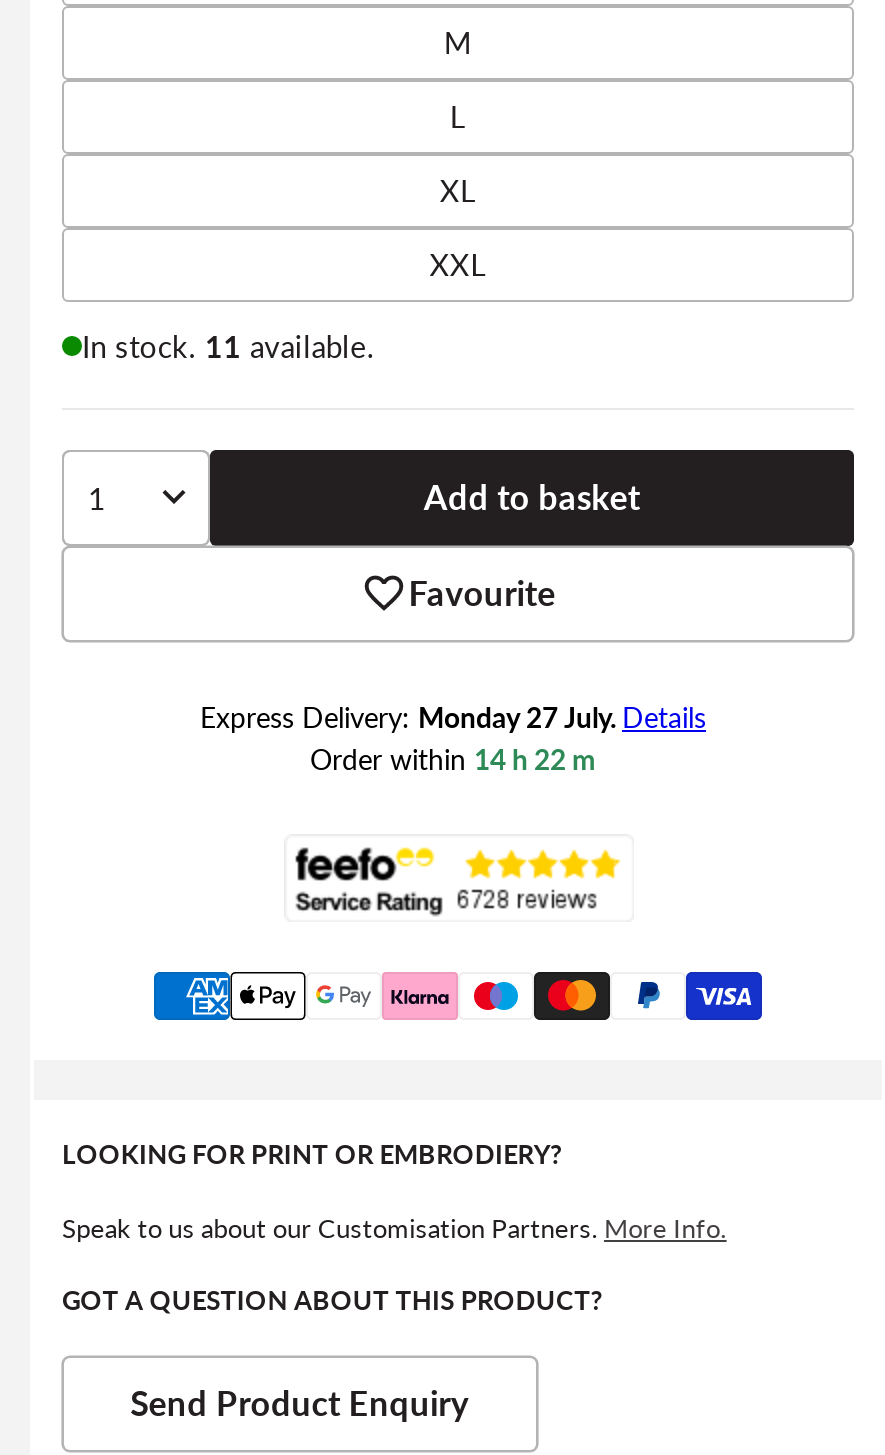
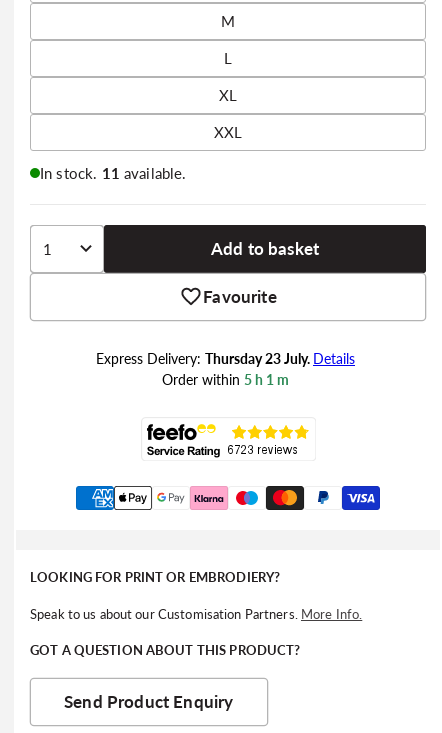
[200,699,706,733] Express Delivery: Monday 27 July. Details -> [96,350,355,367] Express Delivery: Thursday 23 July. Details
[310,741,596,775] Order within 14 h 22 m -> [162,371,289,388] Order within 5 h 1 m

